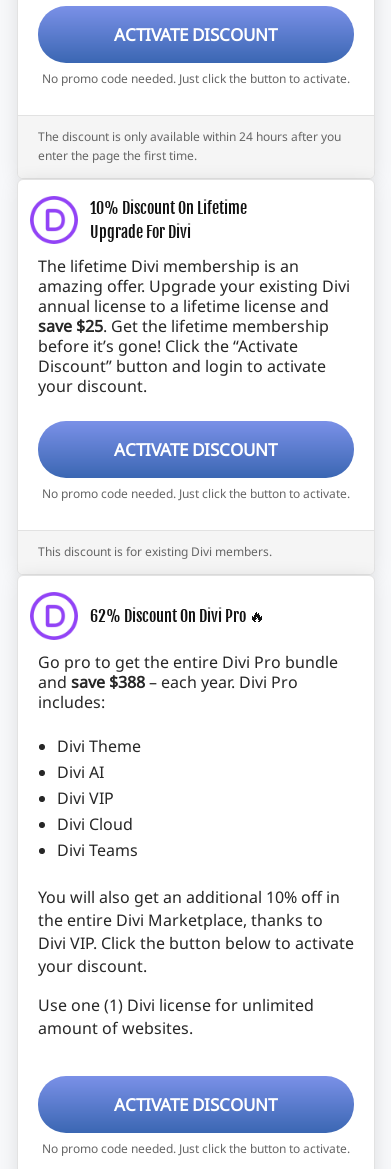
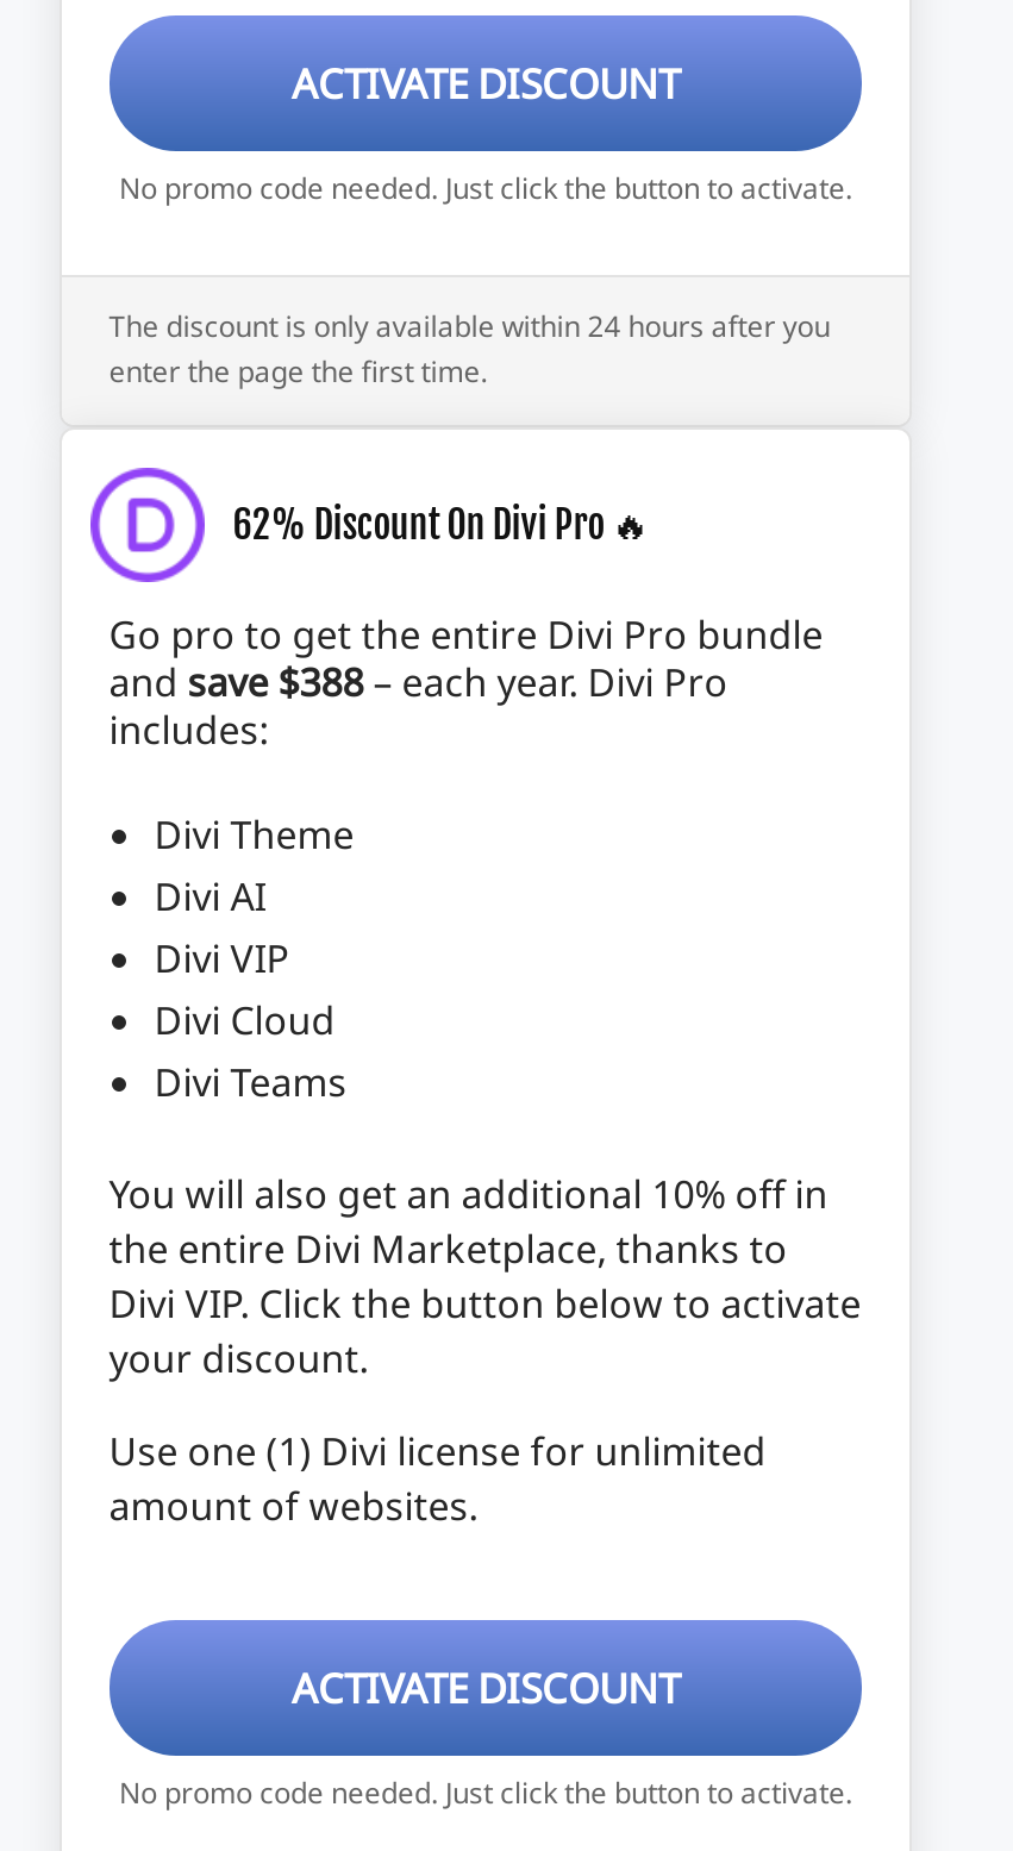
[38,198,350,560] 10% Discount On Lifetime | Upgrade For Divi | The lifetime Divi membership is an | amazing offer. Upgrade your existing Divi | annual license to a lifetime license and | save $25. Get the lifetime membership | before it’s gone! Click the “Activate | Discount” button and login to activate | your discount. | ACTIVATE DISCOUNT | No promo code needed. Just click the button to activate. | This discount is for existing Divi members. -> none

